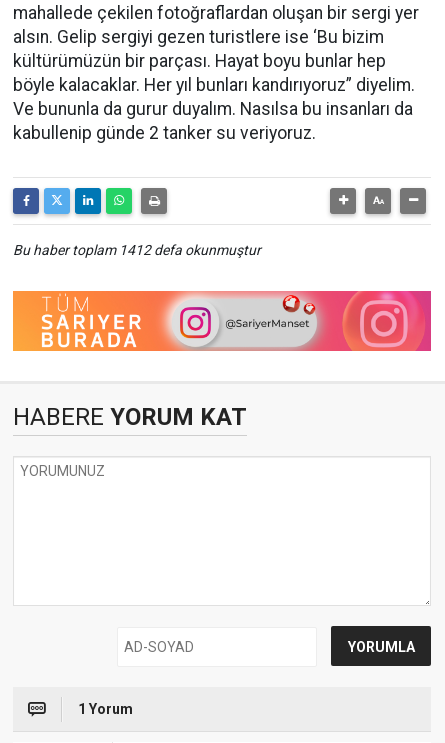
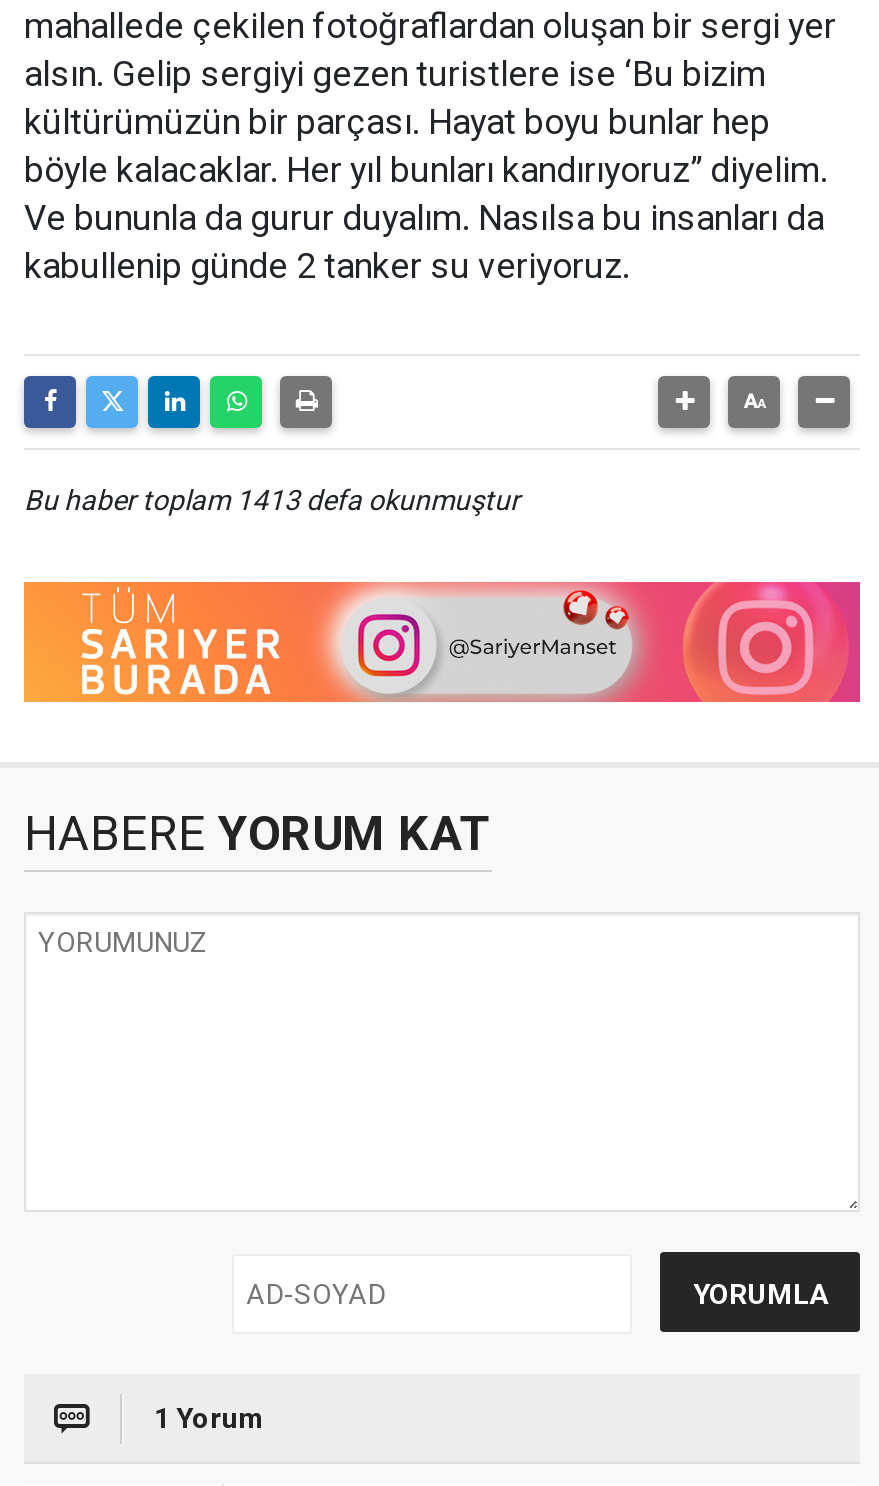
[13,242,261,258] Bu haber toplam 1412 defa okunmuştur -> [24,484,520,516] Bu haber toplam 1413 defa okunmuştur

